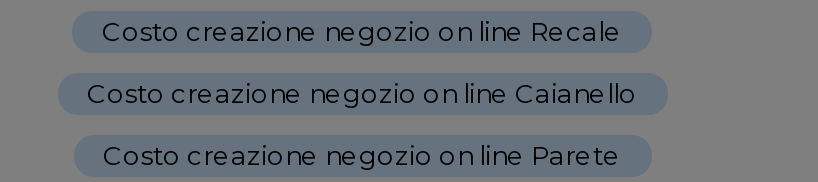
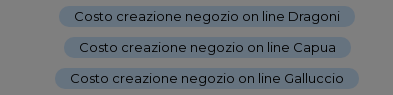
[102,14,622,46] Costo creazione negozio on line Recale -> [74,8,340,24] Costo creazione negozio on line Dragoni
[87,76,637,108] Costo creazione negozio on line Caianello -> [78,39,335,55] Costo creazione negozio on line Capua
[103,138,621,170] Costo creazione negozio on line Parete -> [70,70,344,86] Costo creazione negozio on line Galluccio

